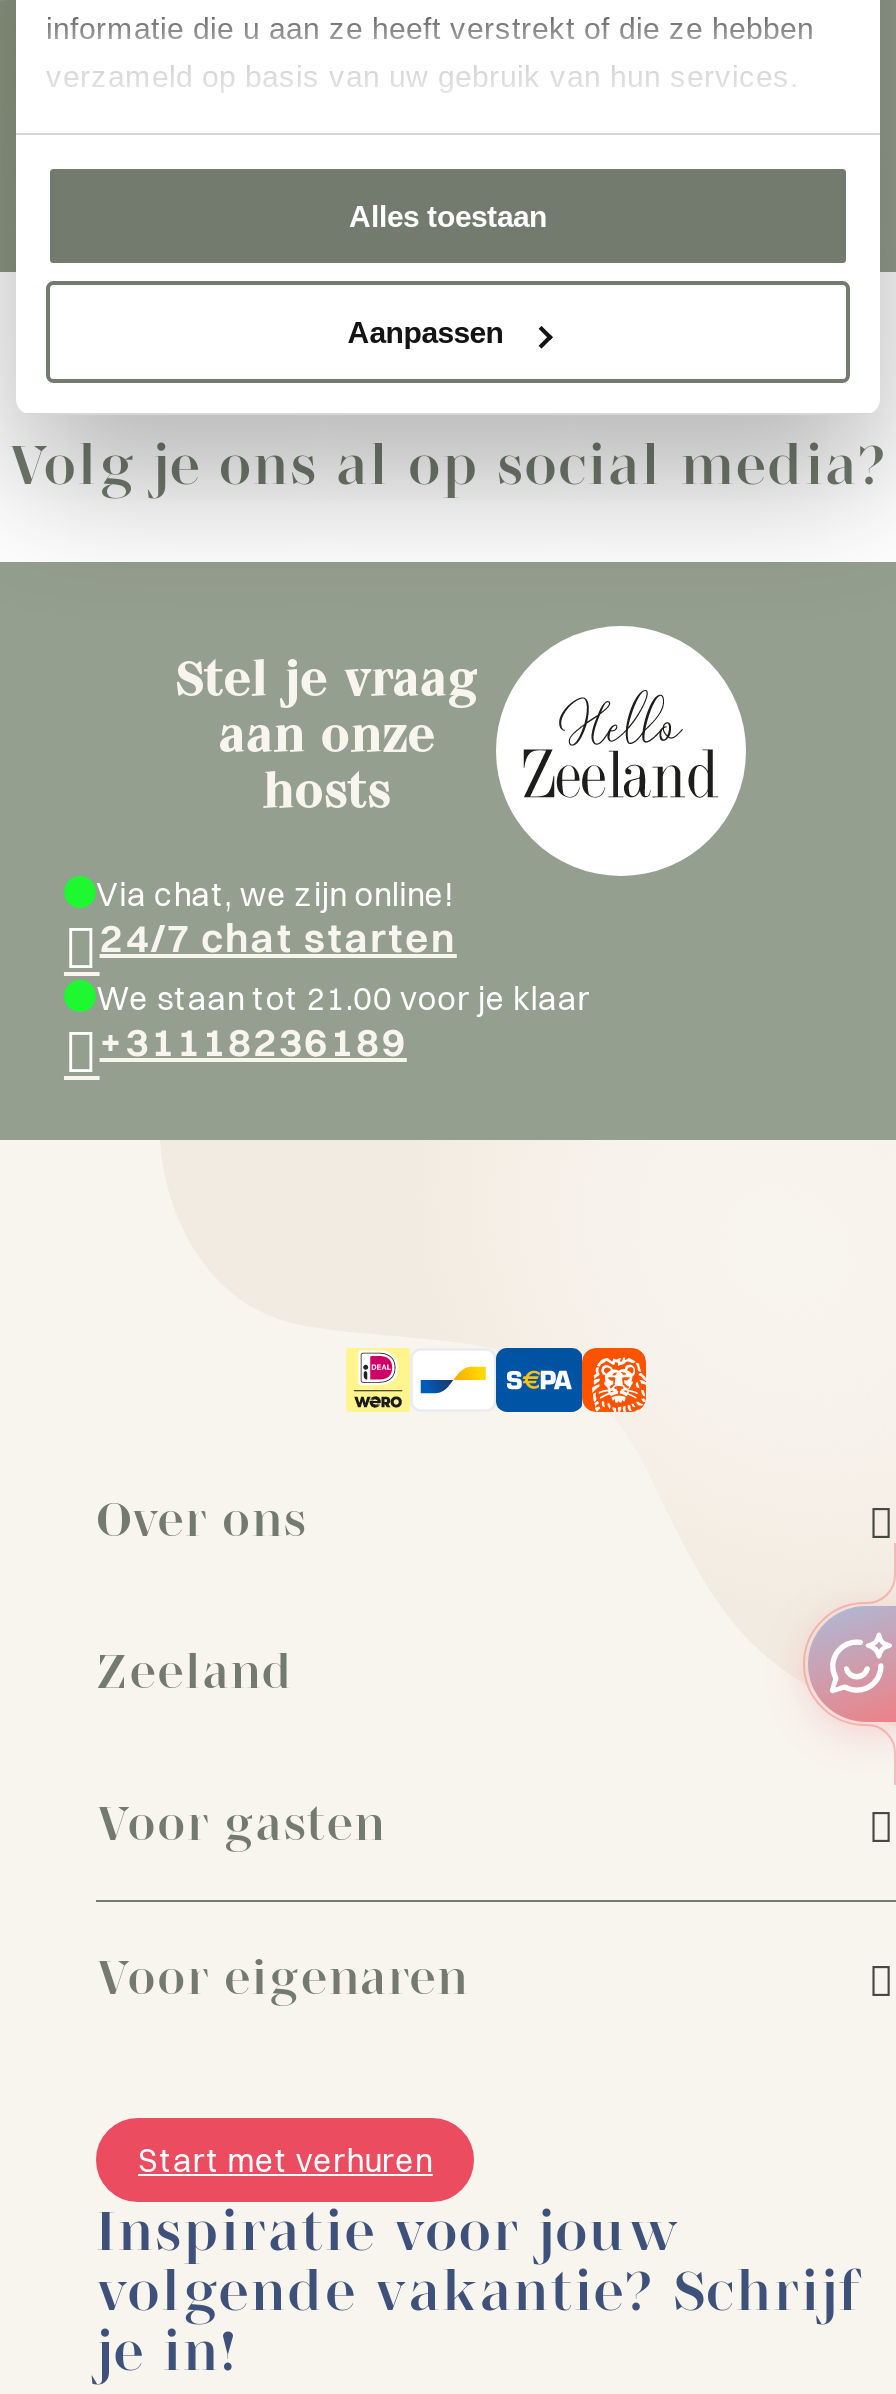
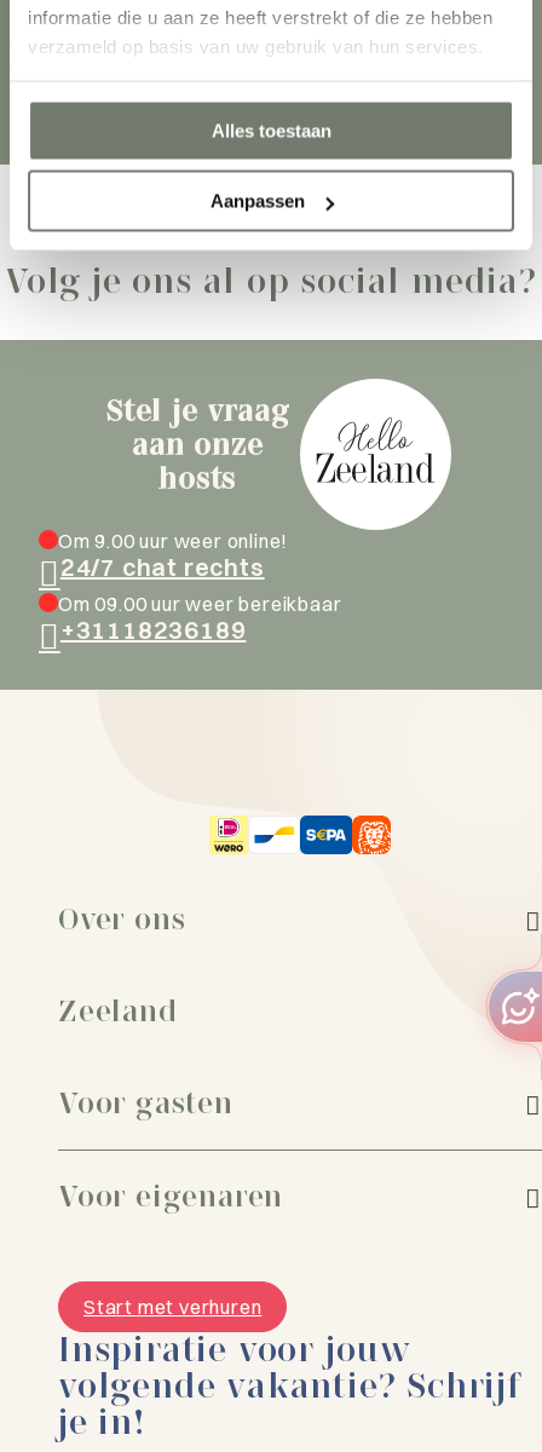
[96,874,591,1018] Via chat, we zijn online! | 24/7 chat starten | We staan tot 21.00 voor je klaar -> [58,529,342,616] Om 9.00 uur weer online! | 24/7 chat rechts | Om 09.00 uur weer bereikbaar

